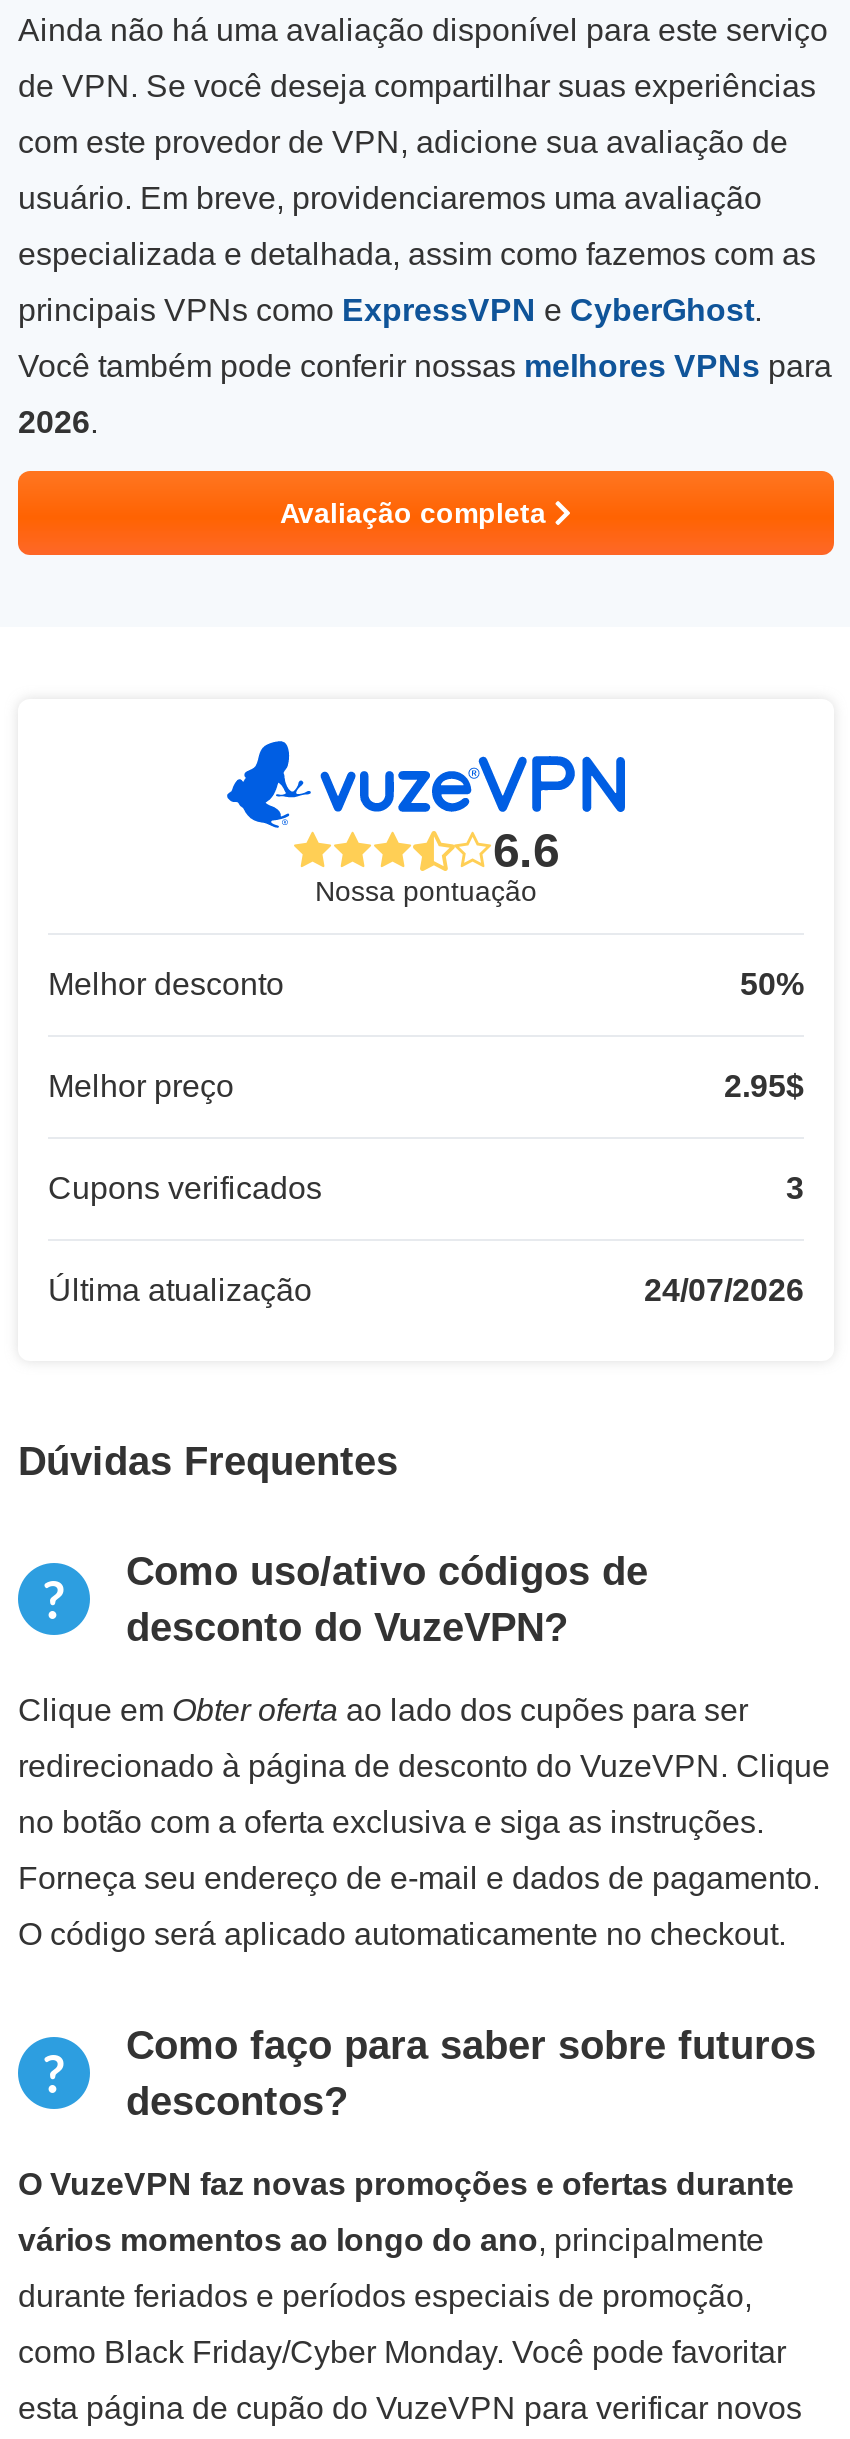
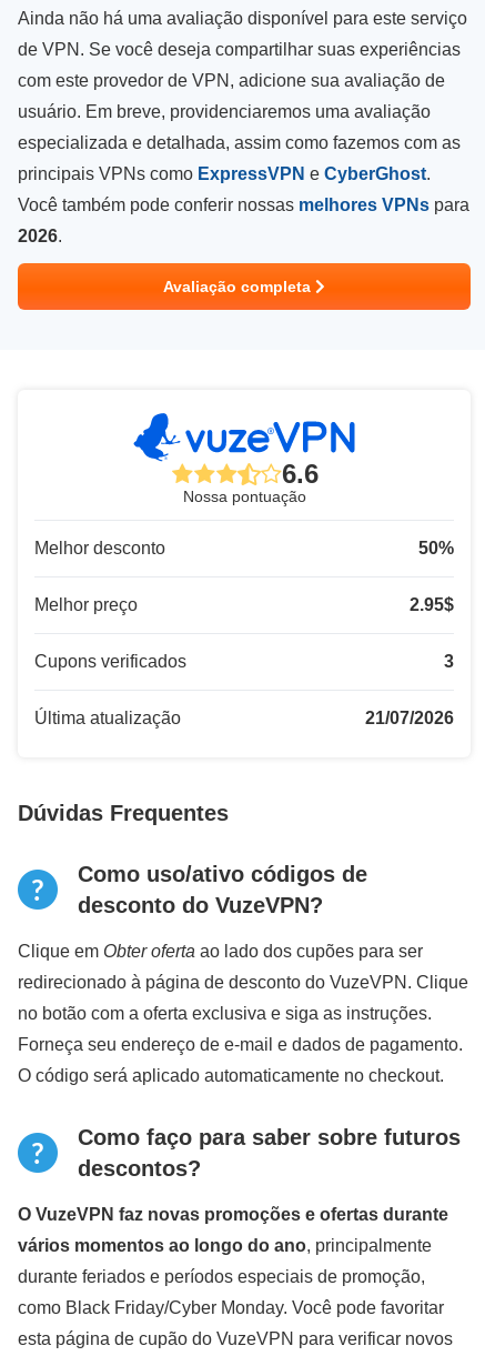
[644,1273,804,1307] 24/07/2026 -> [365,709,454,727] 21/07/2026

